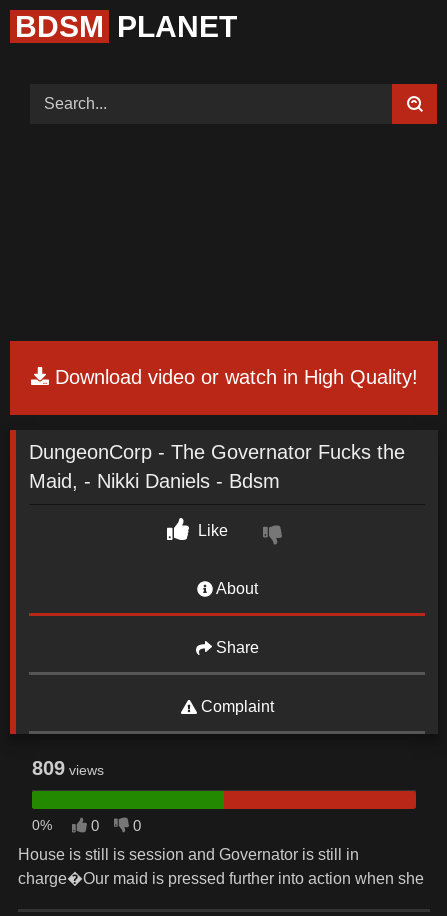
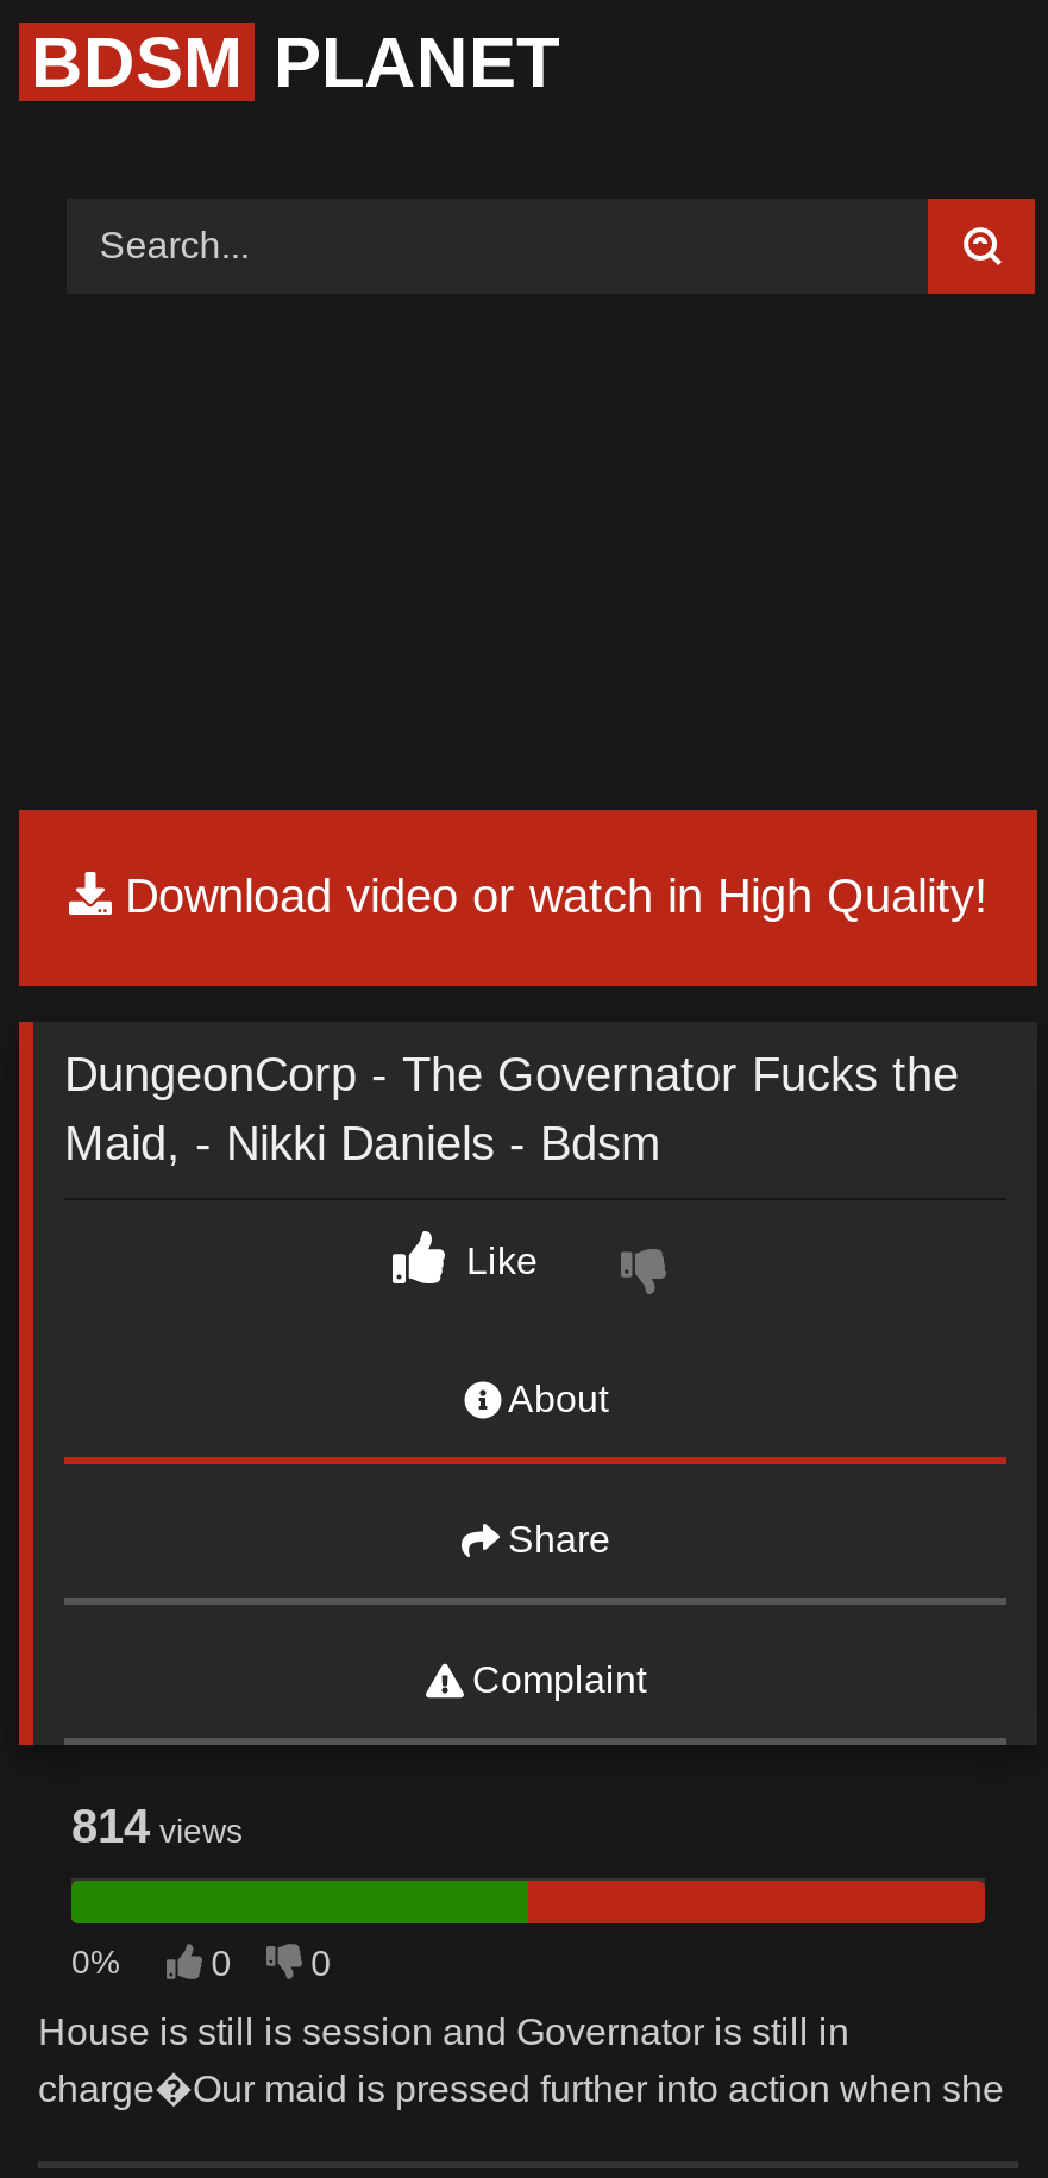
[32,757,104,779] 809 views -> [71,1799,243,1851] 814 views

